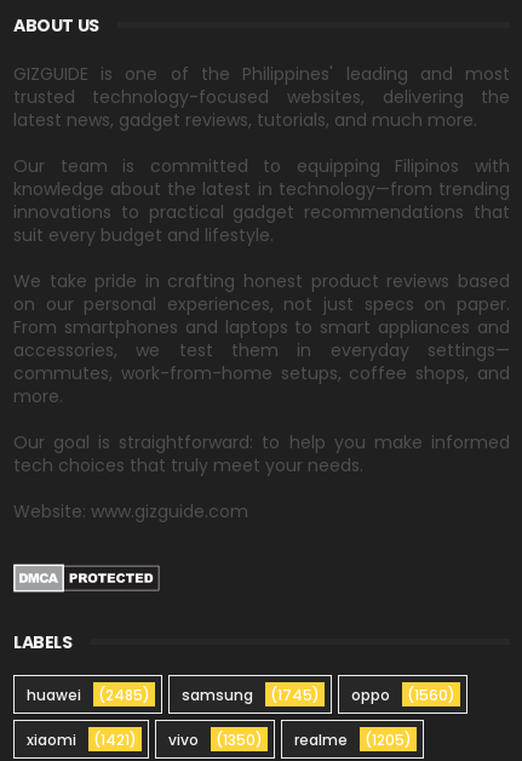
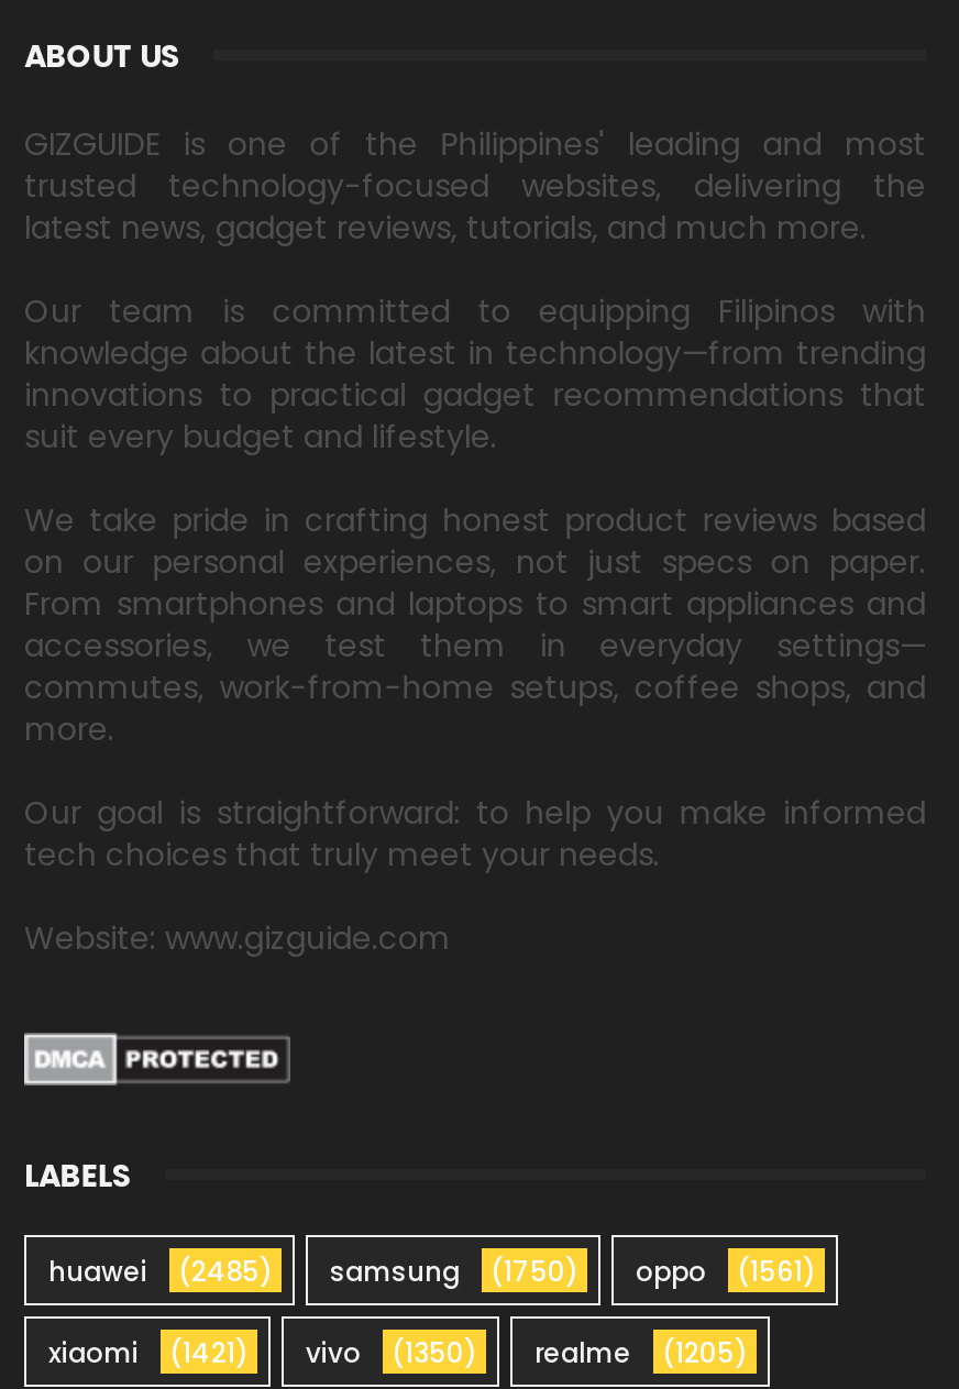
[270,684,320,705] (1745) -> [490,1252,578,1289] (1750)
[407,684,455,705] (1560) -> [737,1252,816,1289] (1561)

